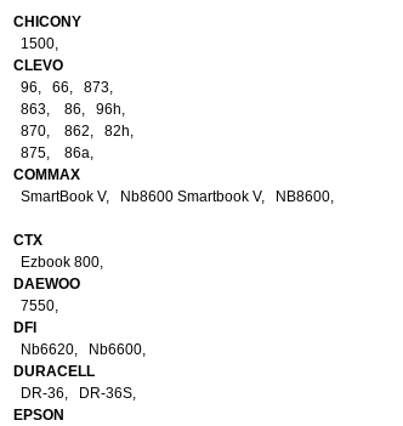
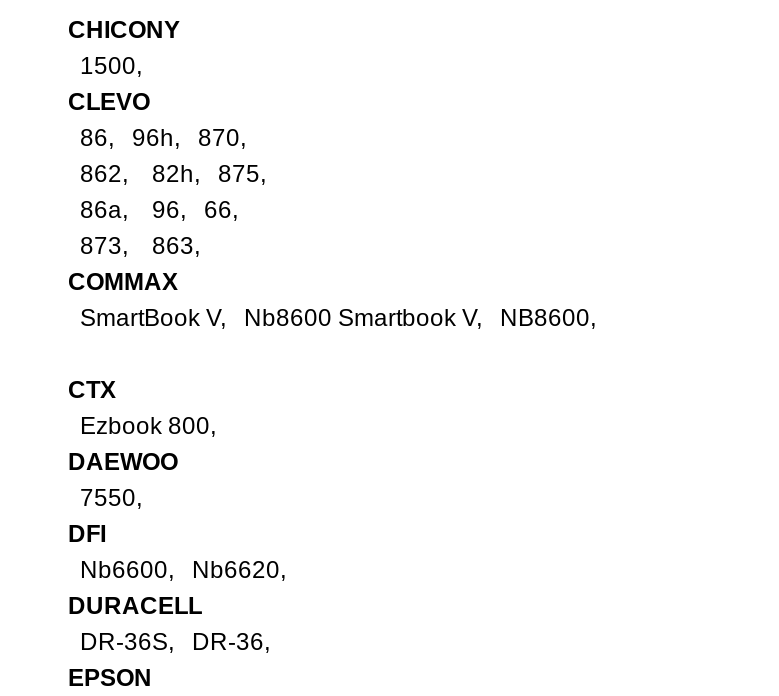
[13,79,134,161] 96, 66, 873, | 863, 86, 96h, | 870, 862, 82h, | 875, 86a, -> [68,124,266,260] 86, 96h, 870, | 862, 82h, 875, | 86a, 96, 66, | 873, 863,
[13,341,153,358] Nb6620, Nb6600, -> [68,556,298,584] Nb6600, Nb6620,
[13,385,143,402] DR-36, DR-36S, -> [68,628,282,656] DR-36S, DR-36,

